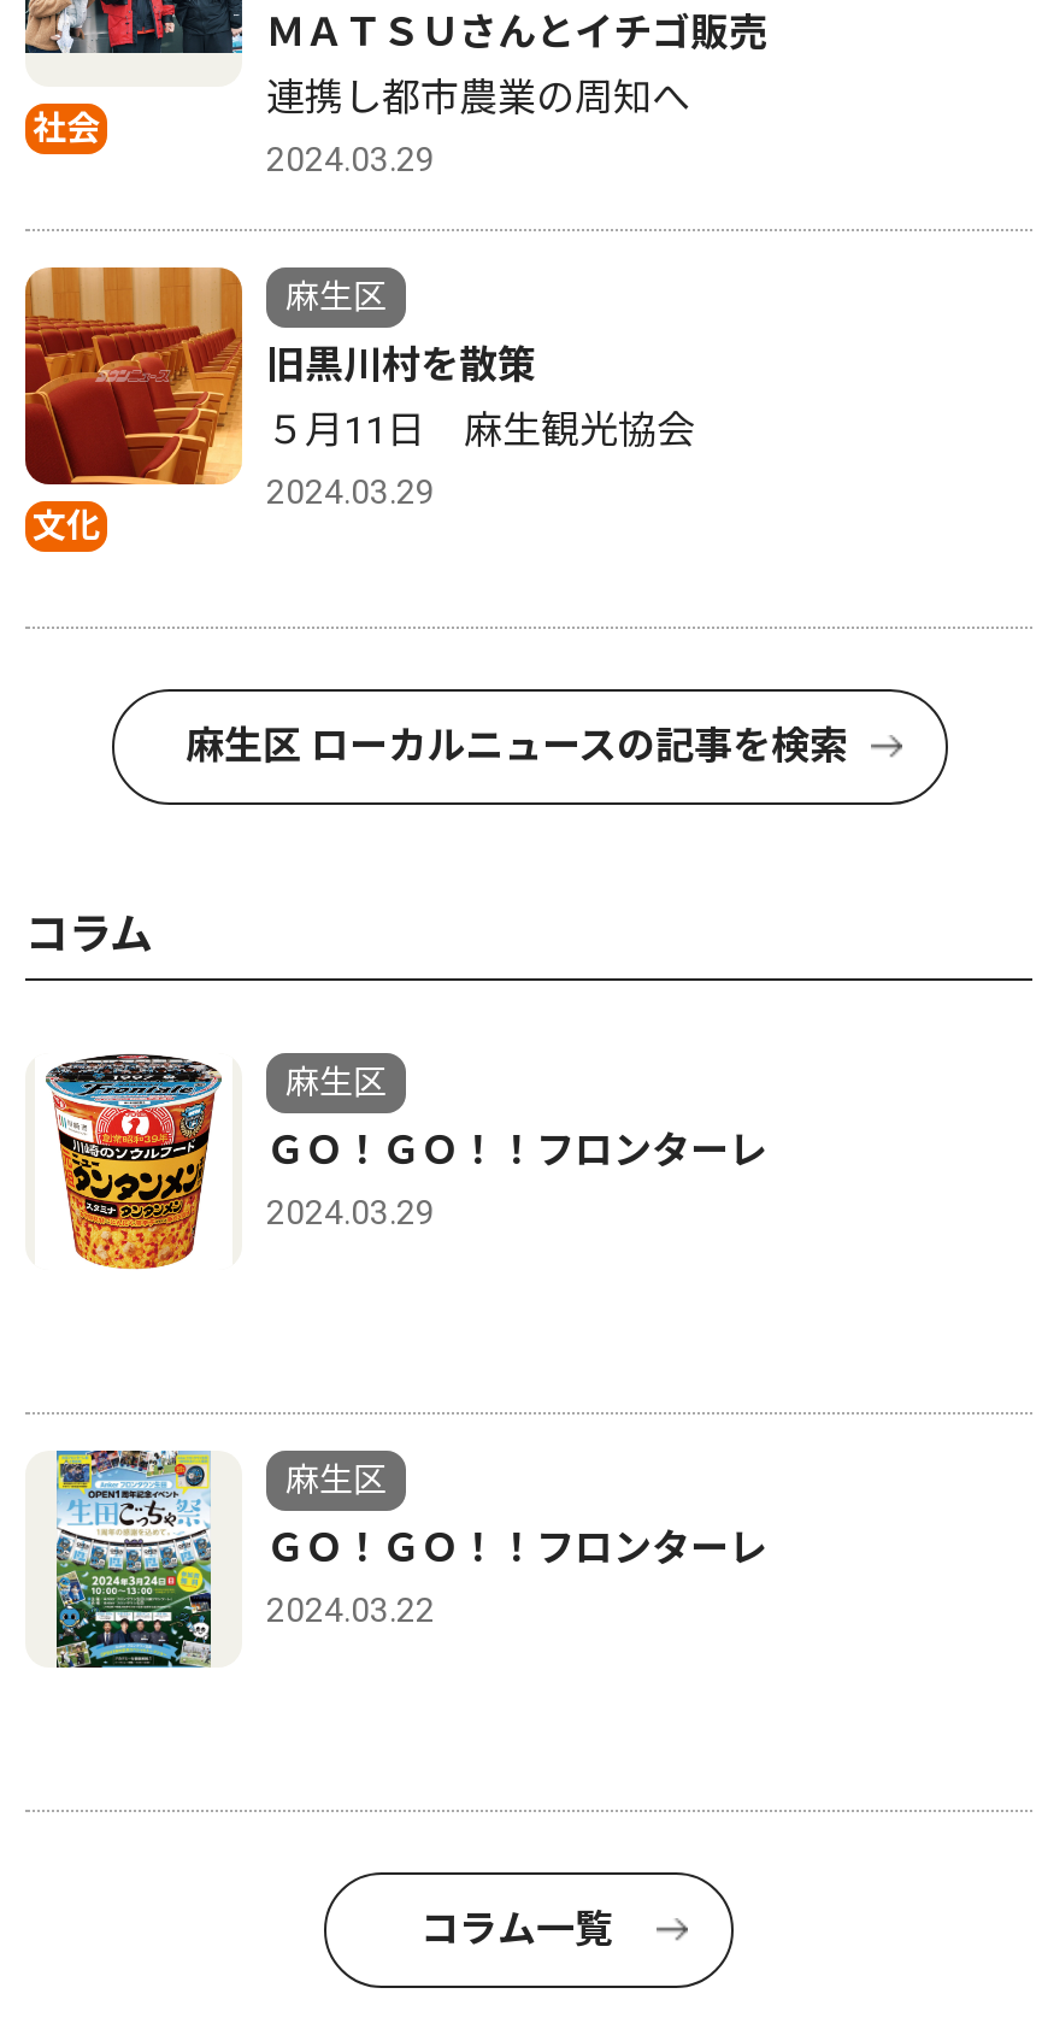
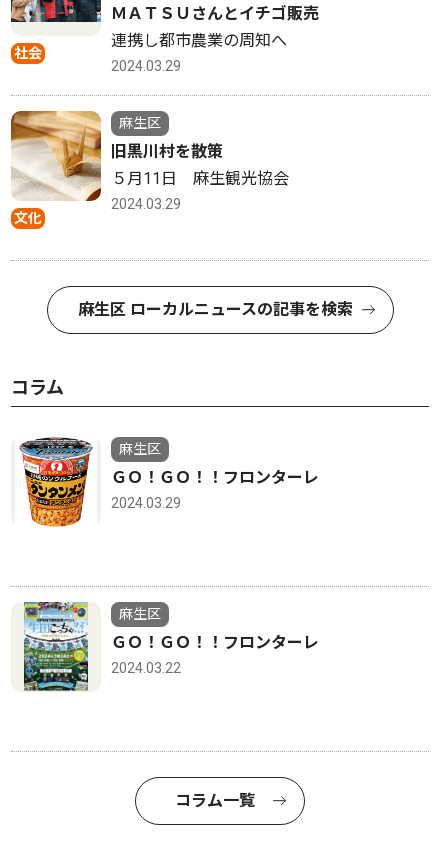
[23,267,245,487] [image] -> [10,111,102,202] [image]

